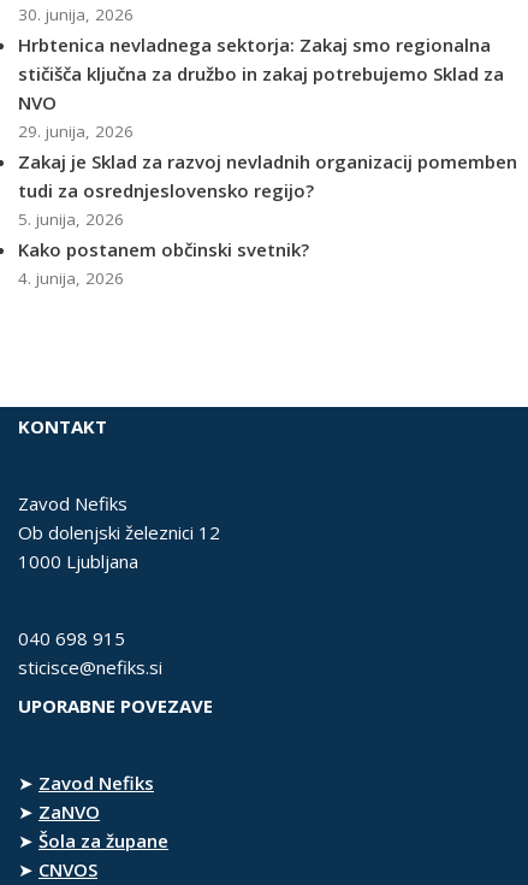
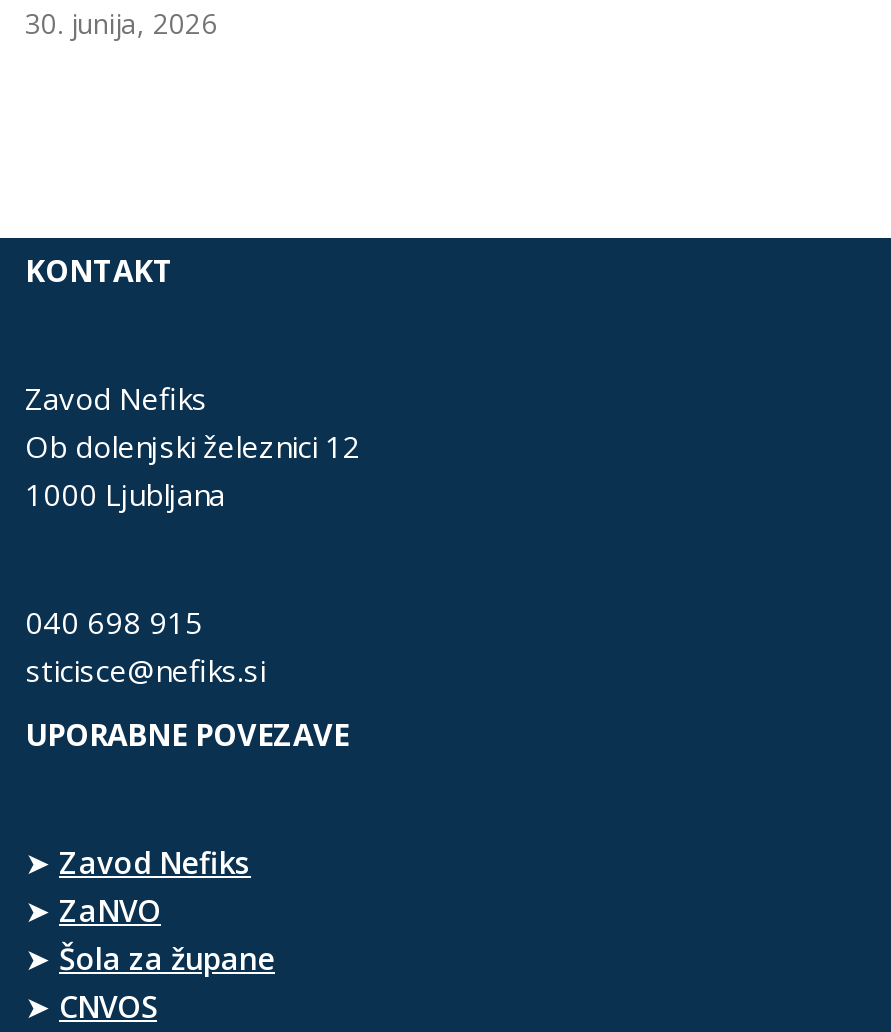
[18,33,517,289] Hrbtenica nevladnega sektorja: Zakaj smo regionalna | stičišča ključna za družbo in zakaj potrebujemo Sklad za | NVO | 29. junija, 2026 | Zakaj je Sklad za razvoj nevladnih organizacij pomemben | tudi za osrednjeslovensko regijo? | 5. junija, 2026 | Kako postanem občinski svetnik? | 4. junija, 2026 -> none

